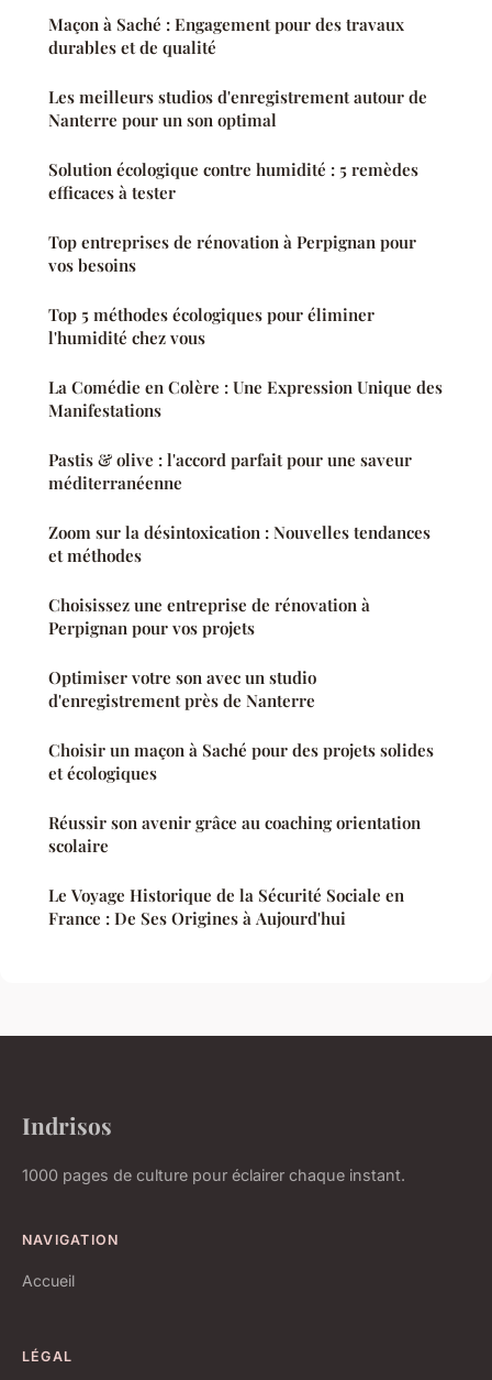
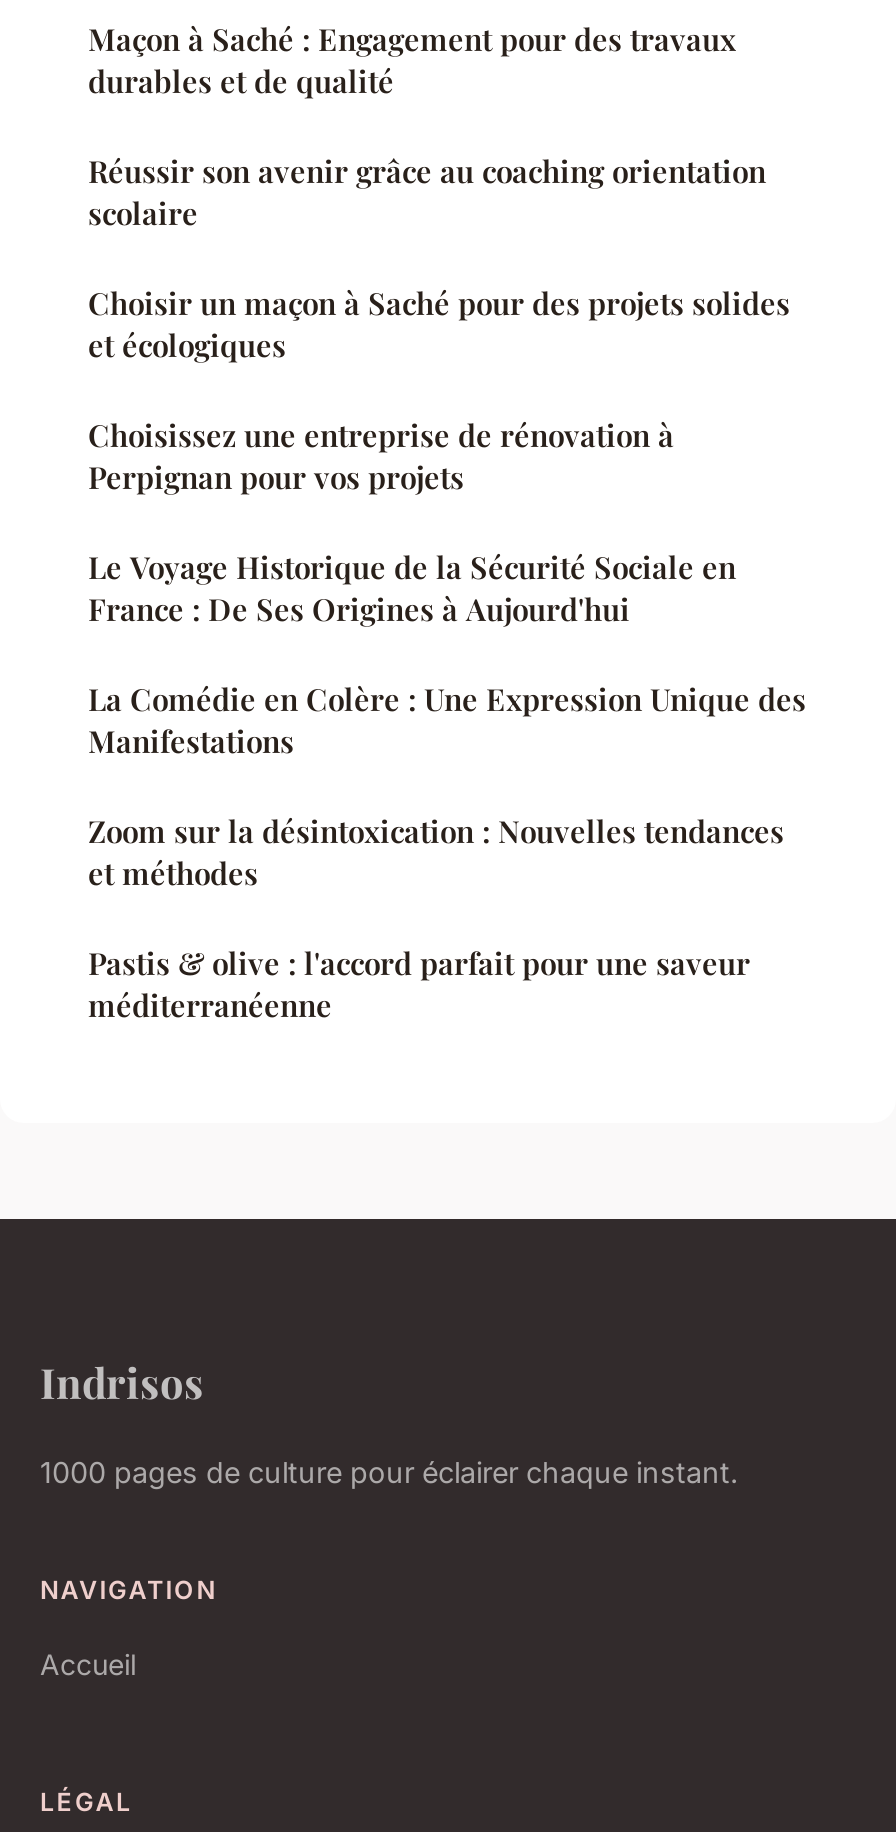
[48,85,427,130] Les meilleurs studios d'enregistrement autour de | Nanterre pour un son optimal -> none
[48,158,418,203] Solution écologique contre humidité : 5 remèdes | efficaces à tester -> none
[48,230,416,276] Top entreprises de rénovation à Perpignan pour | vos besoins -> none
[48,303,374,348] Top 5 méthodes écologiques pour éliminer | l'humidité chez vous -> none
moved [48,448,412,493] -> [88,942,750,1024]: Pastis & olive : l'accord parfait pour une saveur | méditerranéenne
moved [48,521,431,566] -> [88,810,784,892]: Zoom sur la désintoxication : Nouvelles tendances | et méthodes
moved [48,593,370,638] -> [88,414,674,496]: Choisissez une entreprise de rénovation à | Perpignan pour vos projets
[48,666,316,711] Optimiser votre son avec un studio | d'enregistrement près de Nanterre -> none
moved [48,738,434,784] -> [88,282,790,364]: Choisir un maçon à Saché pour des projets solides | et écologiques
moved [48,811,421,856] -> [88,150,766,232]: Réussir son avenir grâce au coaching orientation | scolaire
moved [48,884,404,929] -> [88,546,736,628]: Le Voyage Historique de la Sécurité Sociale en | France : De Ses Origines à Aujourd'hui

